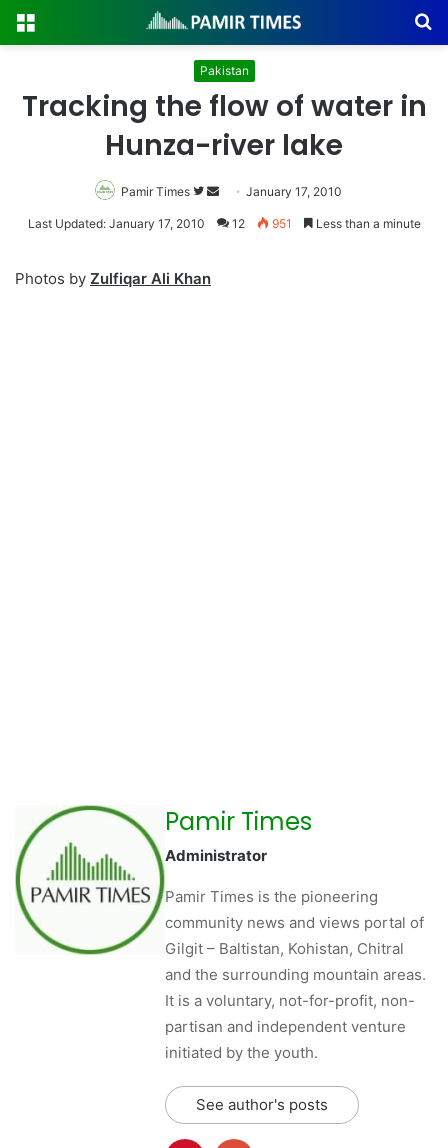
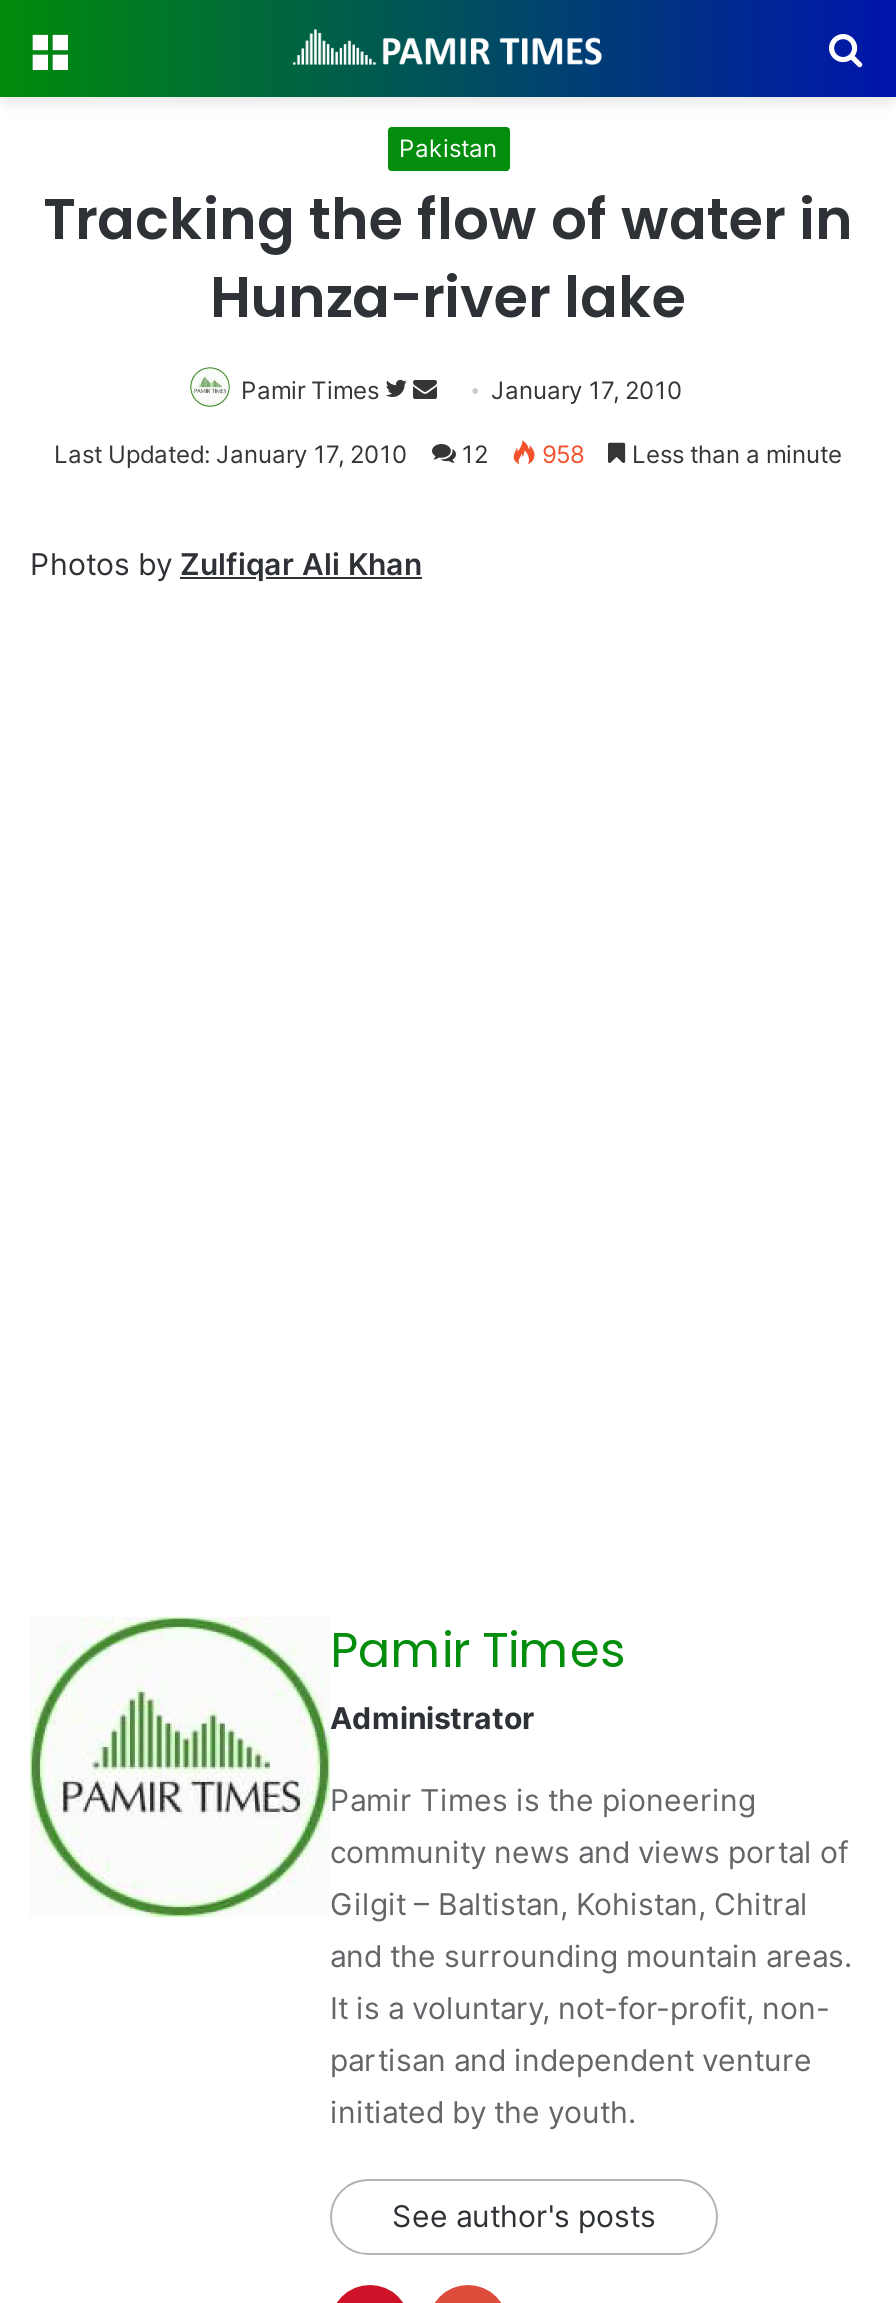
[27,216,420,231] Last Updated: January 17, 2010 12 951 Less than a minute -> [54,439,842,469] Last Updated: January 17, 2010 12 958 Less than a minute

